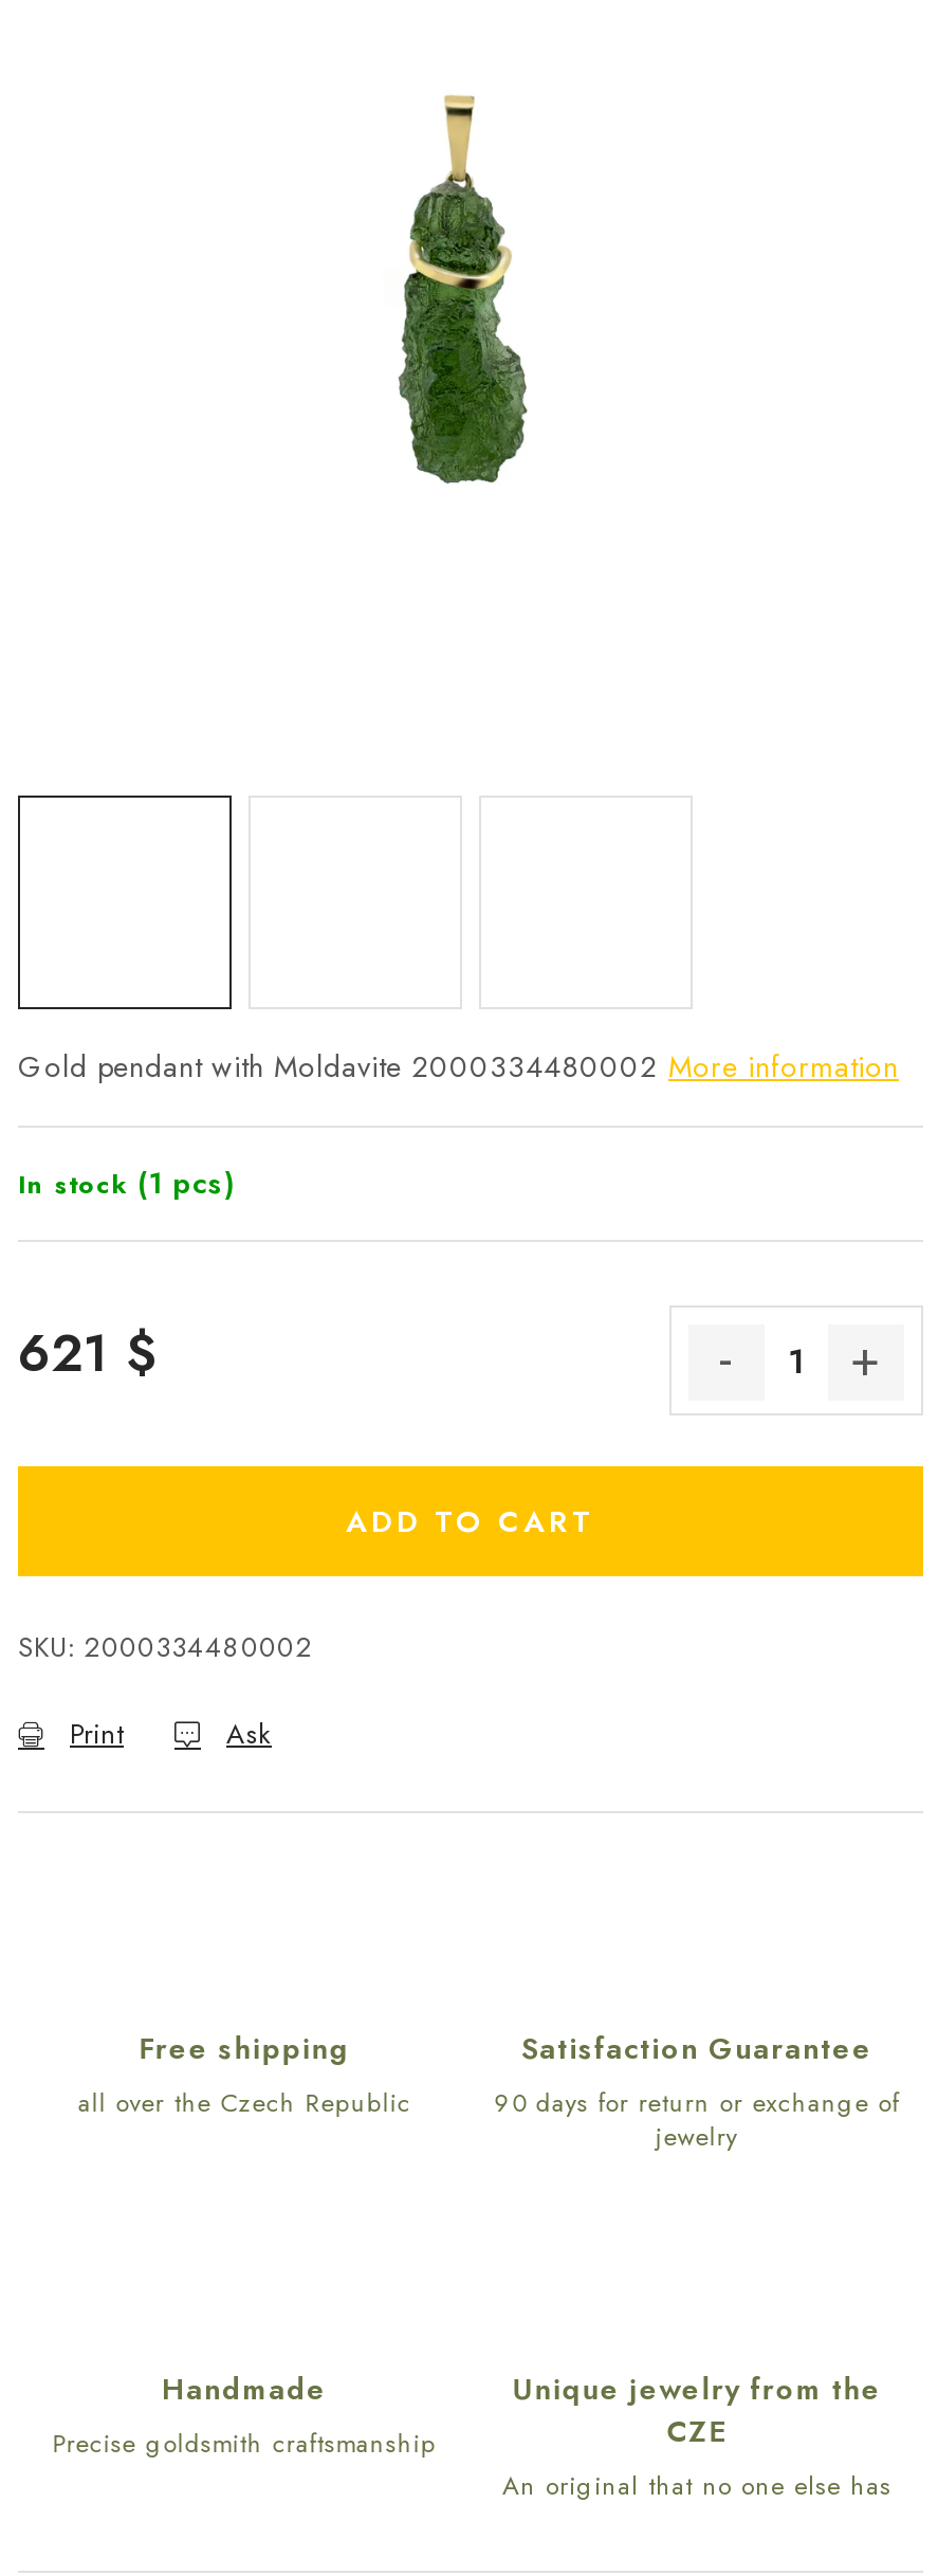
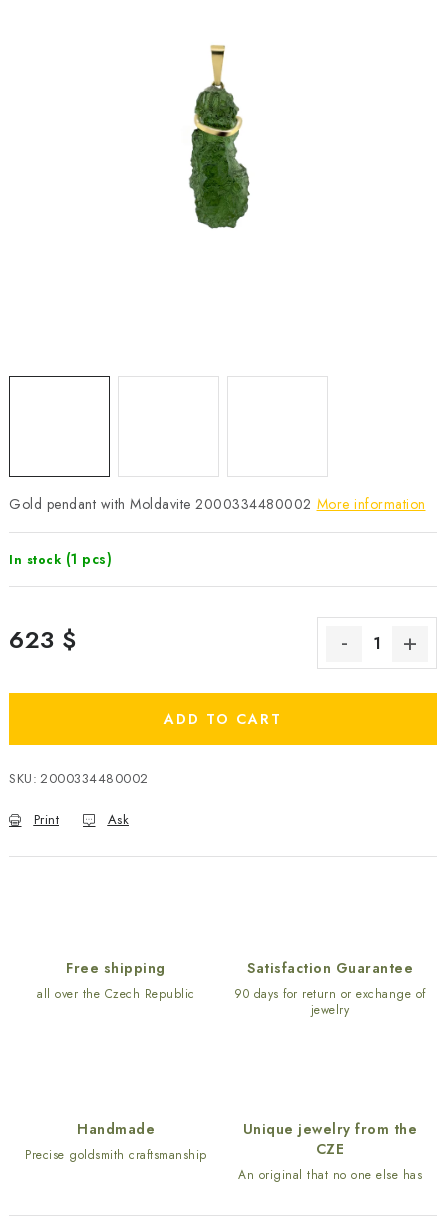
[18,1316,157,1390] 621 $ -> [9,622,76,657] 623 $

